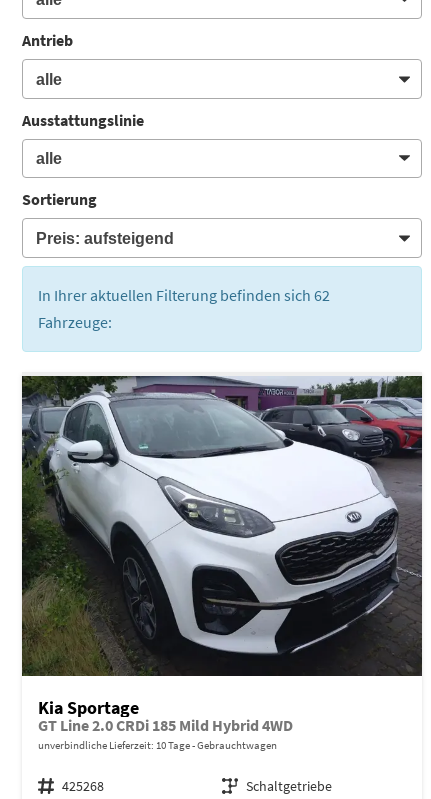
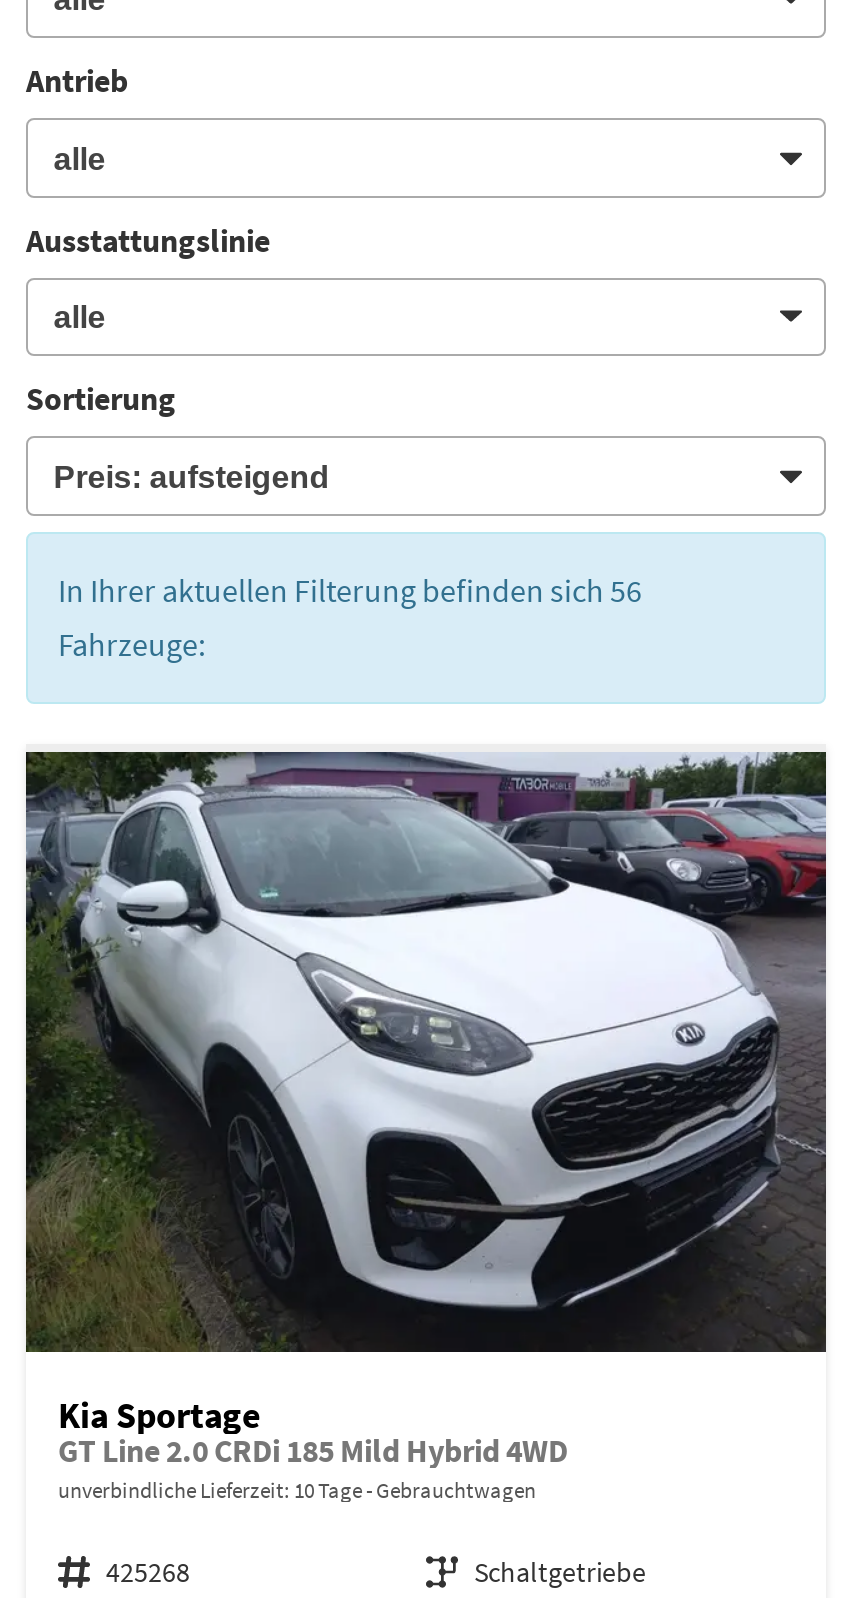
[38,285,330,305] In Ihrer aktuellen Filterung befinden sich 62 -> [58,570,642,610] In Ihrer aktuellen Filterung befinden sich 56

